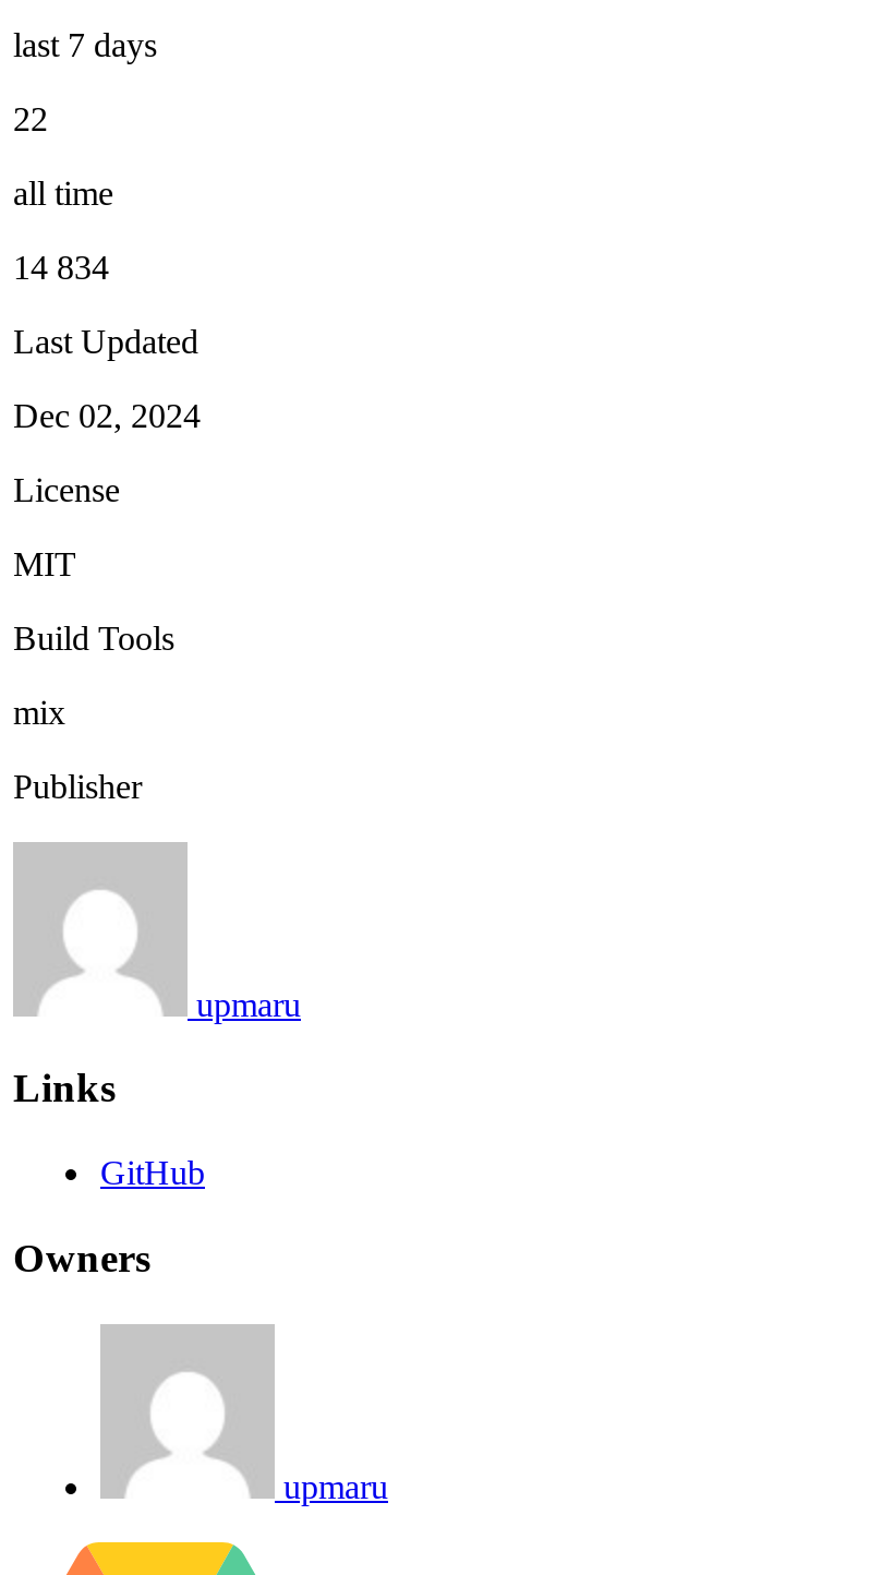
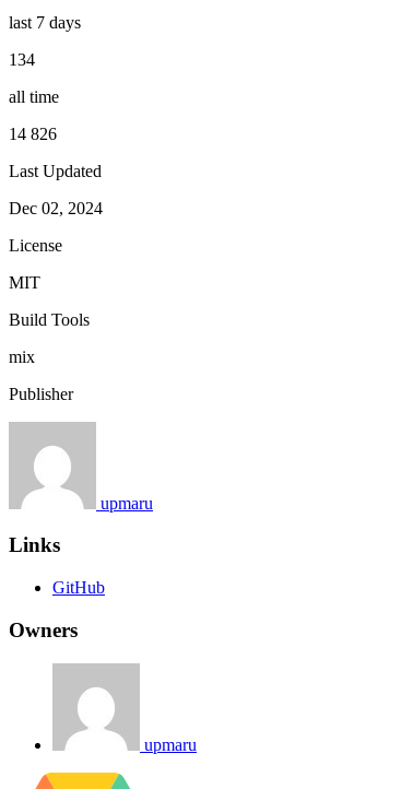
[13,100,48,137] 22 -> [9,50,35,69] 134
[13,248,109,285] 14 834 -> [9,124,57,143] 14 826

